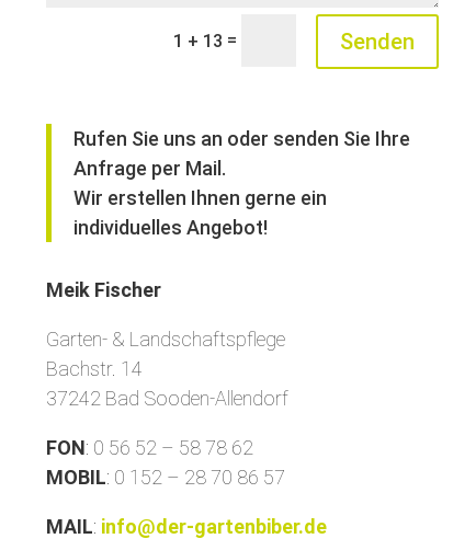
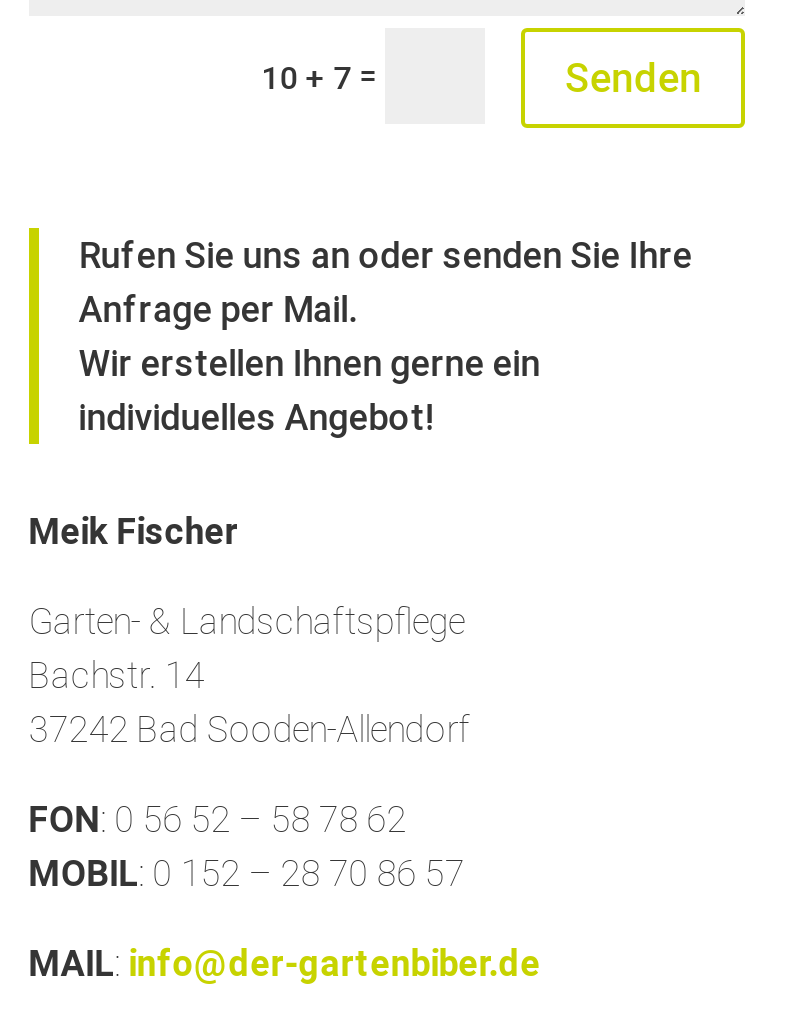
[174,29,242,51] 1 + 13 = -> [261,55,385,96] 10 + 7 =

